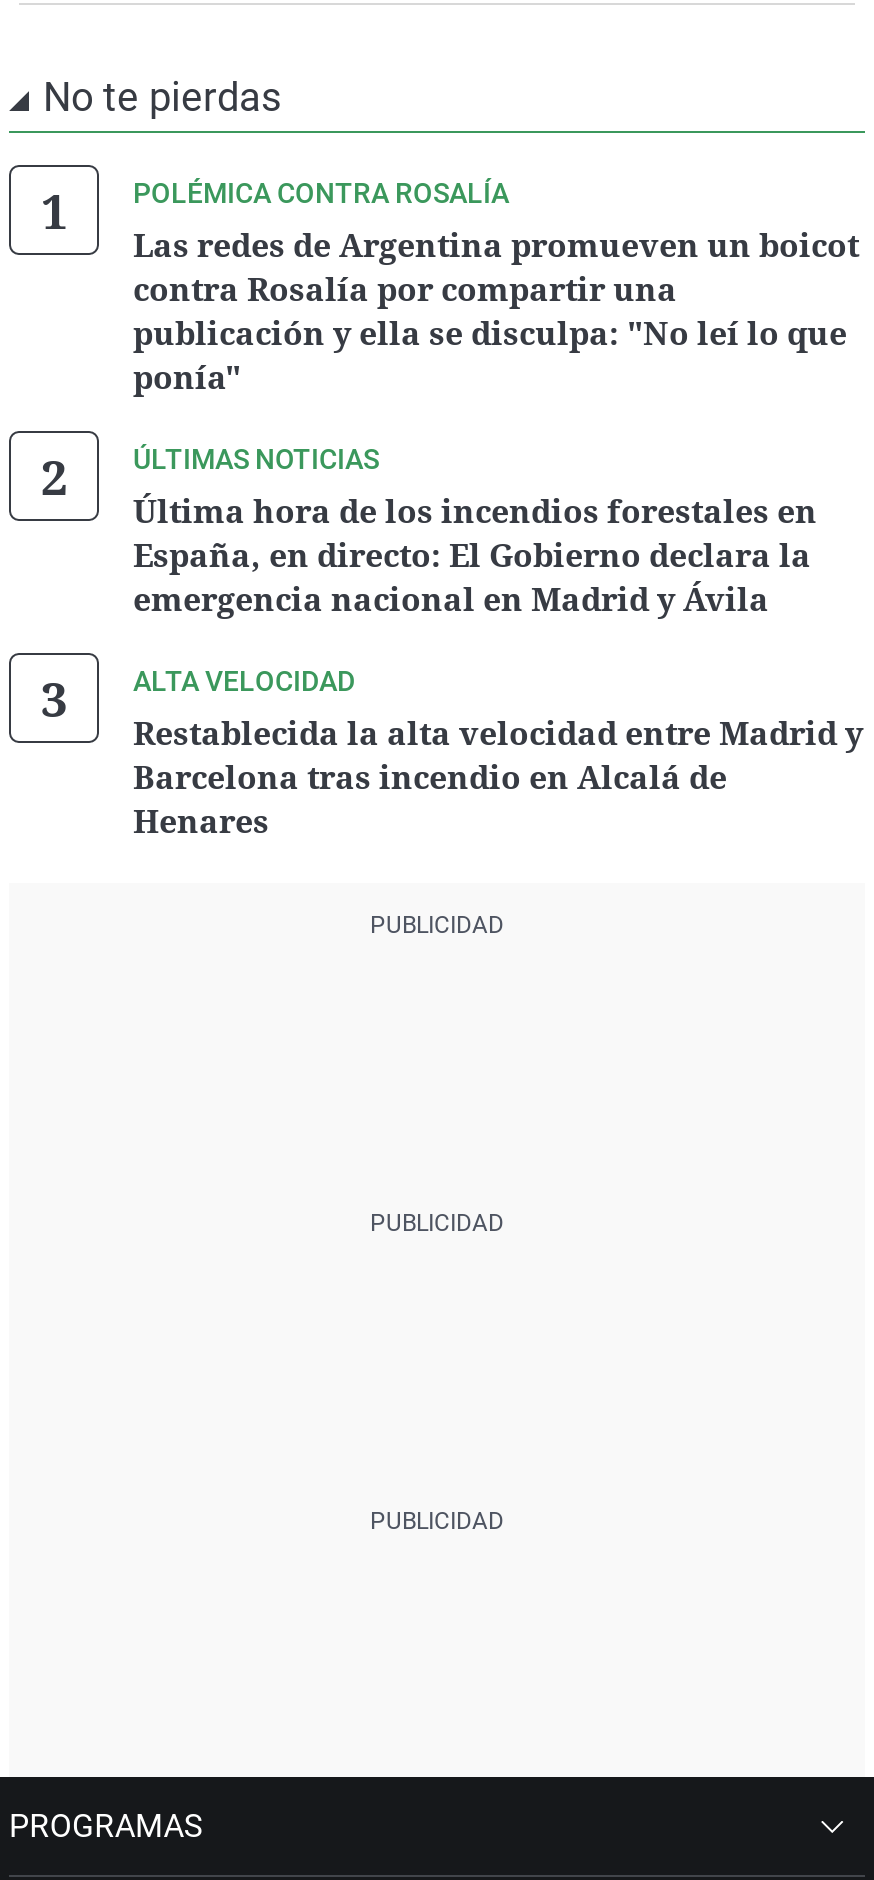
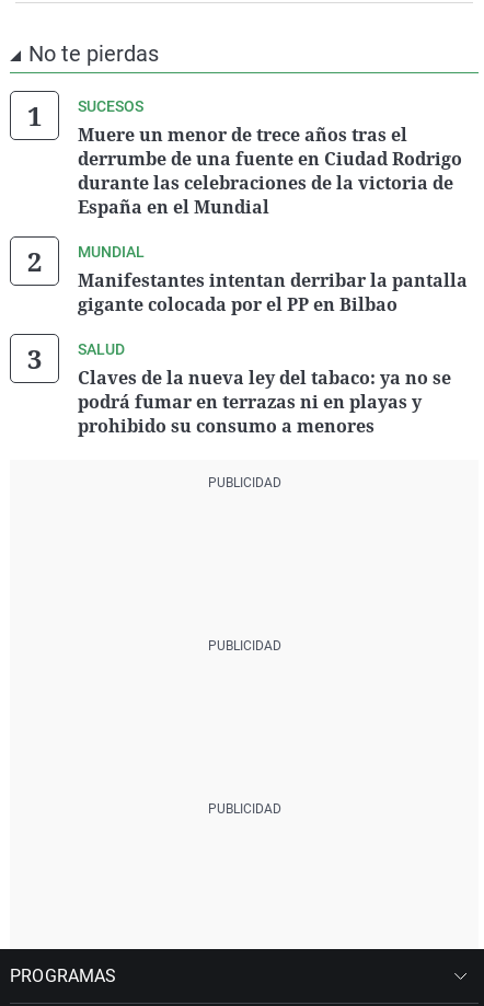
[133,177,859,399] POLÉMICA CONTRA ROSALÍA | Las redes de Argentina promueven un boicot | contra Rosalía por compartir una | publicación y ella se disculpa: "No leí lo que | ponía" -> [78,97,462,219] SUCESOS | Muere un menor de trece años tras el | derrumbe de una fuente en Ciudad Rodrigo | durante las celebraciones de la victoria de | España en el Mundial
[133,443,817,621] ÚLTIMAS NOTICIAS | Última hora de los incendios forestales en | España, en directo: El Gobierno declara la | emergencia nacional en Madrid y Ávila -> [78,243,468,316] MUNDIAL | Manifestantes intentan derribar la pantalla | gigante colocada por el PP en Bilbao
[133,665,863,843] ALTA VELOCIDAD | Restablecida la alta velocidad entre Madrid y | Barcelona tras incendio en Alcalá de | Henares -> [78,340,451,438] SALUD | Claves de la nueva ley del tabaco: ya no se | podrá fumar en terrazas ni en playas y | prohibido su consumo a menores

